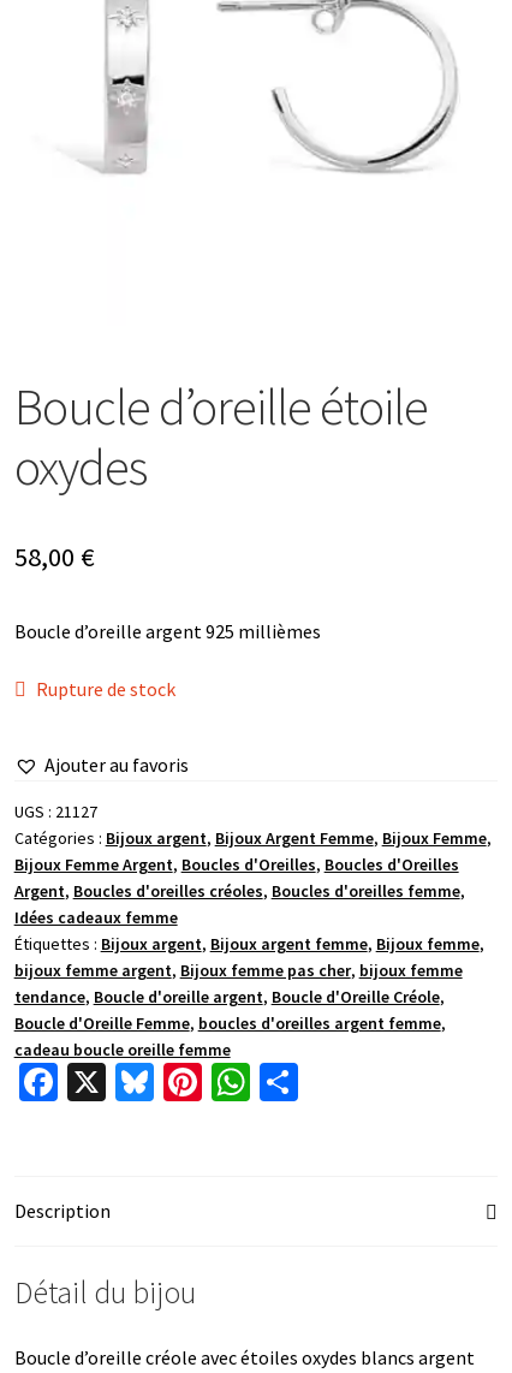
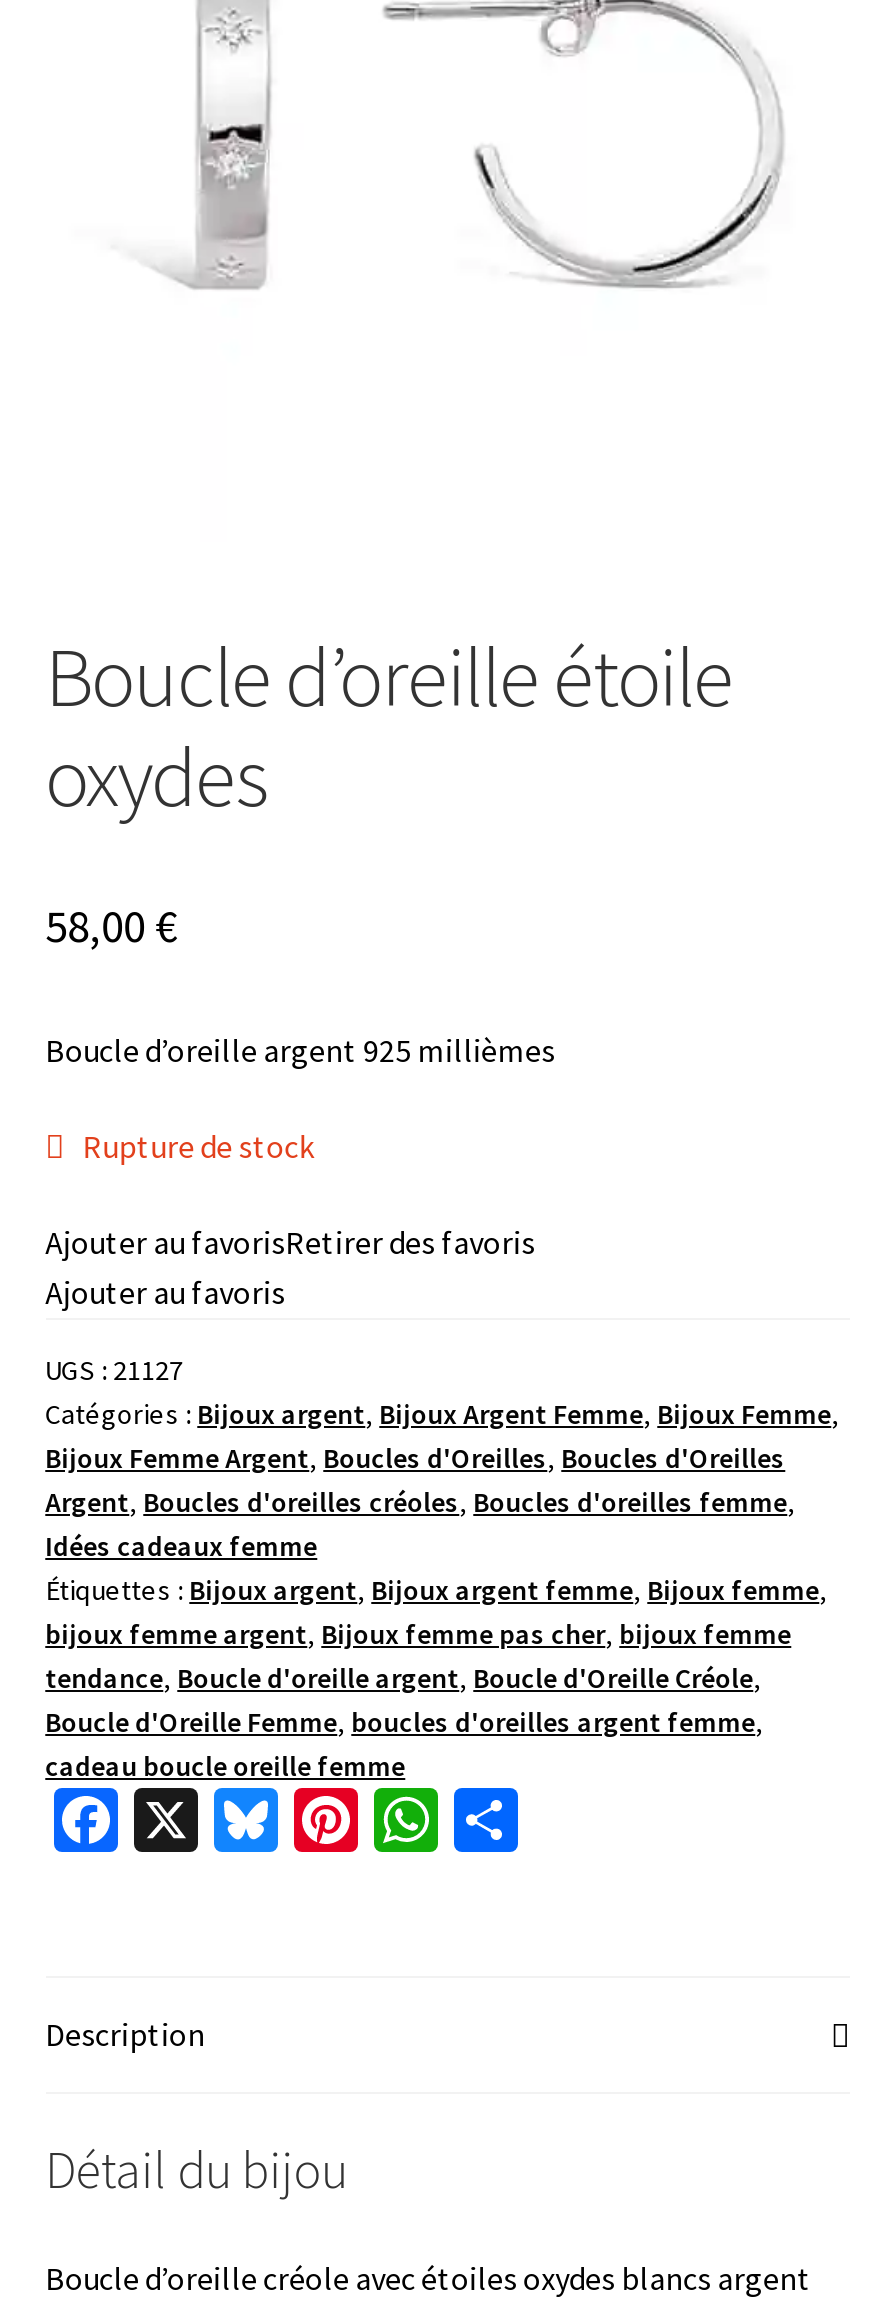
none -> [45,1221,535,1261] Ajouter au favorisRetirer des favoris

